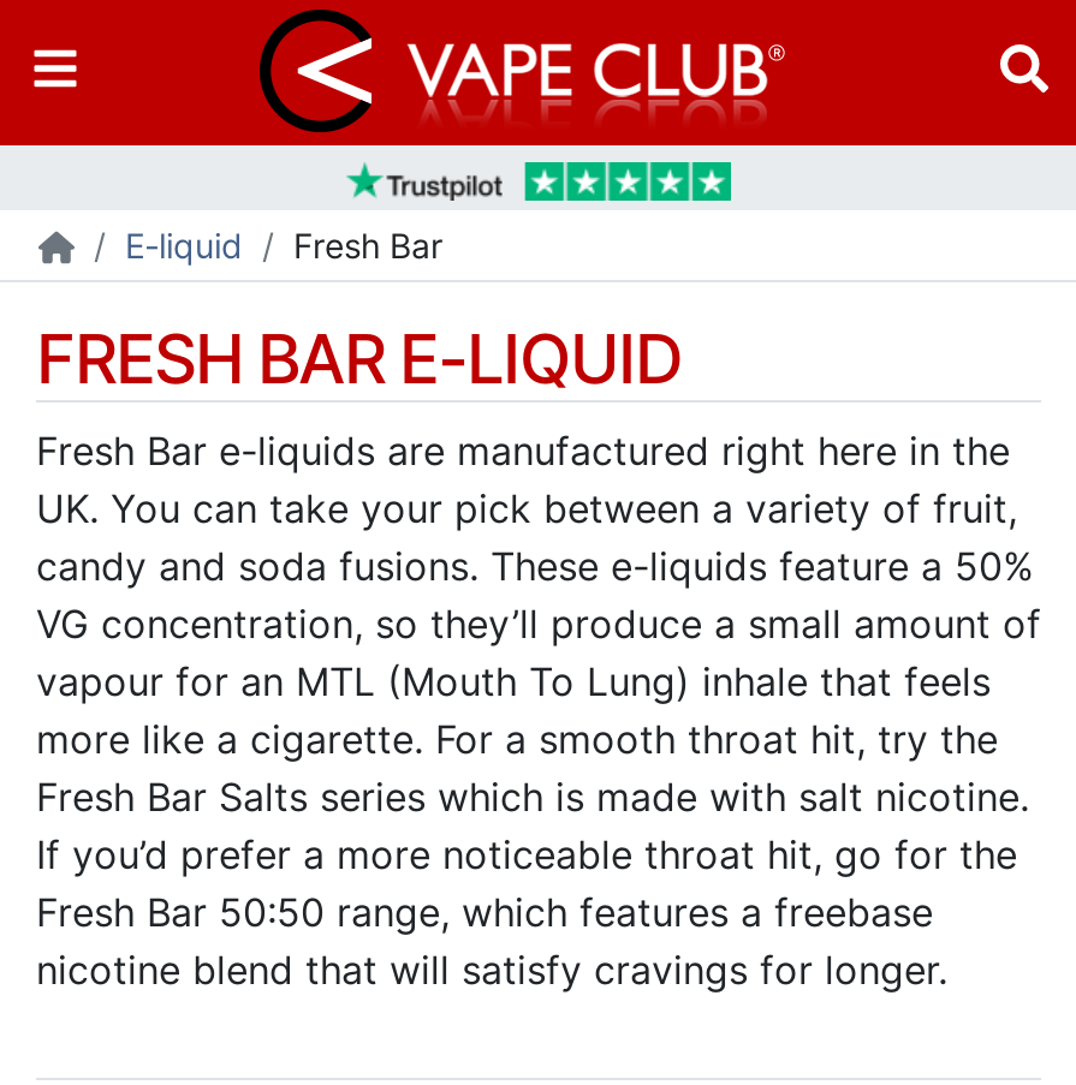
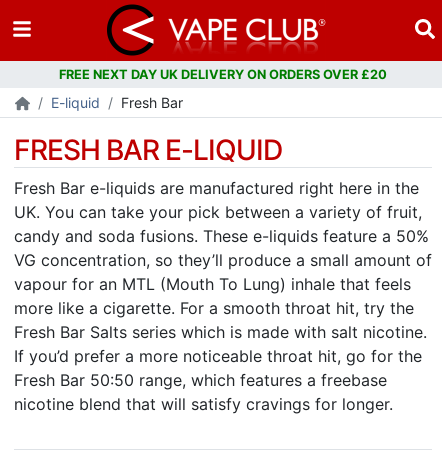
none -> [59,67,387,82] FREE NEXT DAY UK DELIVERY ON ORDERS OVER £20

